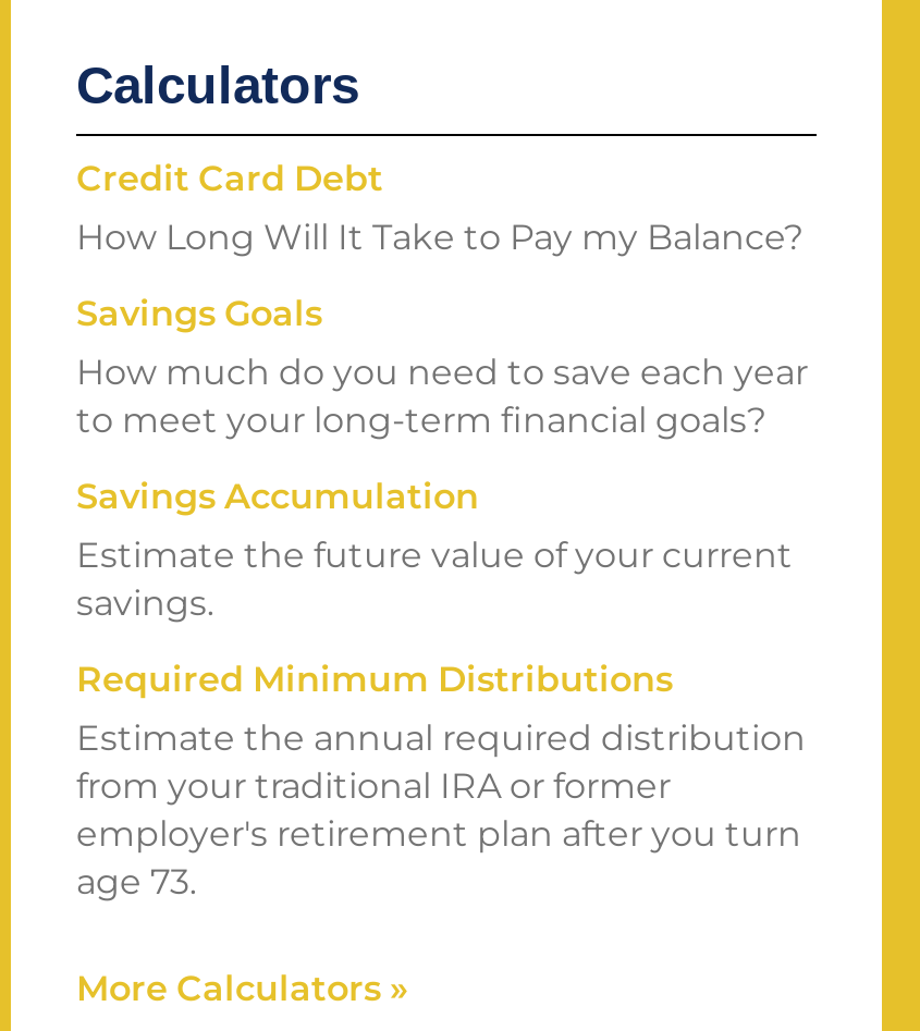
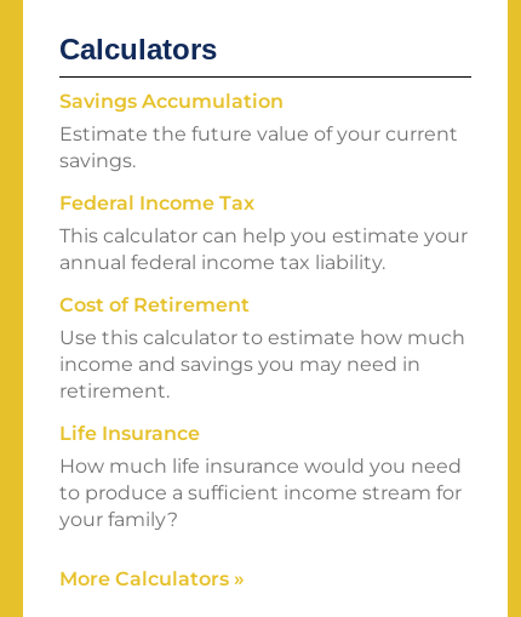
[76,158,808,441] Credit Card Debt | How Long Will It Take to Pay my Balance? | Savings Goals | How much do you need to save each year | to meet your long-term financial goals? -> none
moved [76,476,793,624] -> [59,90,458,172]: Savings Accumulation | Estimate the future value of your current | savings.
[76,659,806,903] Required Minimum Distributions | Estimate the annual required distribution | from your traditional IRA or former | employer's retirement plan after you turn | age 73. -> [59,192,468,531] Federal Income Tax | This calculator can help you estimate your | annual federal income tax liability. | Cost of Retirement | Use this calculator to estimate how much | income and savings you may need in | retirement. | Life Insurance | How much life insurance would you need | to produce a sufficient income stream for | your family?

